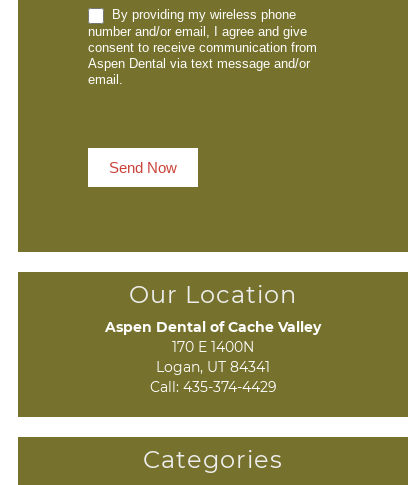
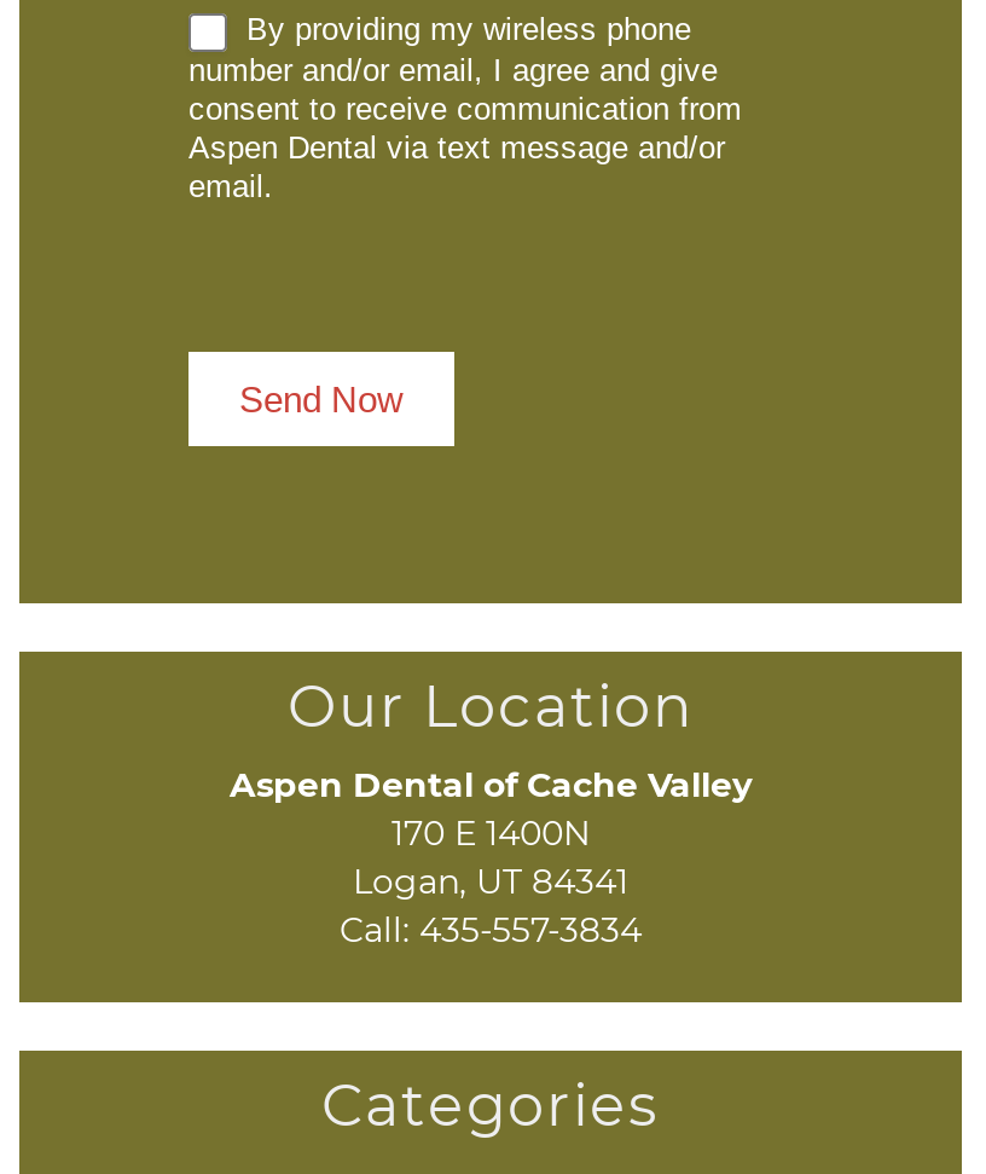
[149,378,276,396] Call: 435-374-4429 -> [340,907,642,951] Call: 435-557-3834

